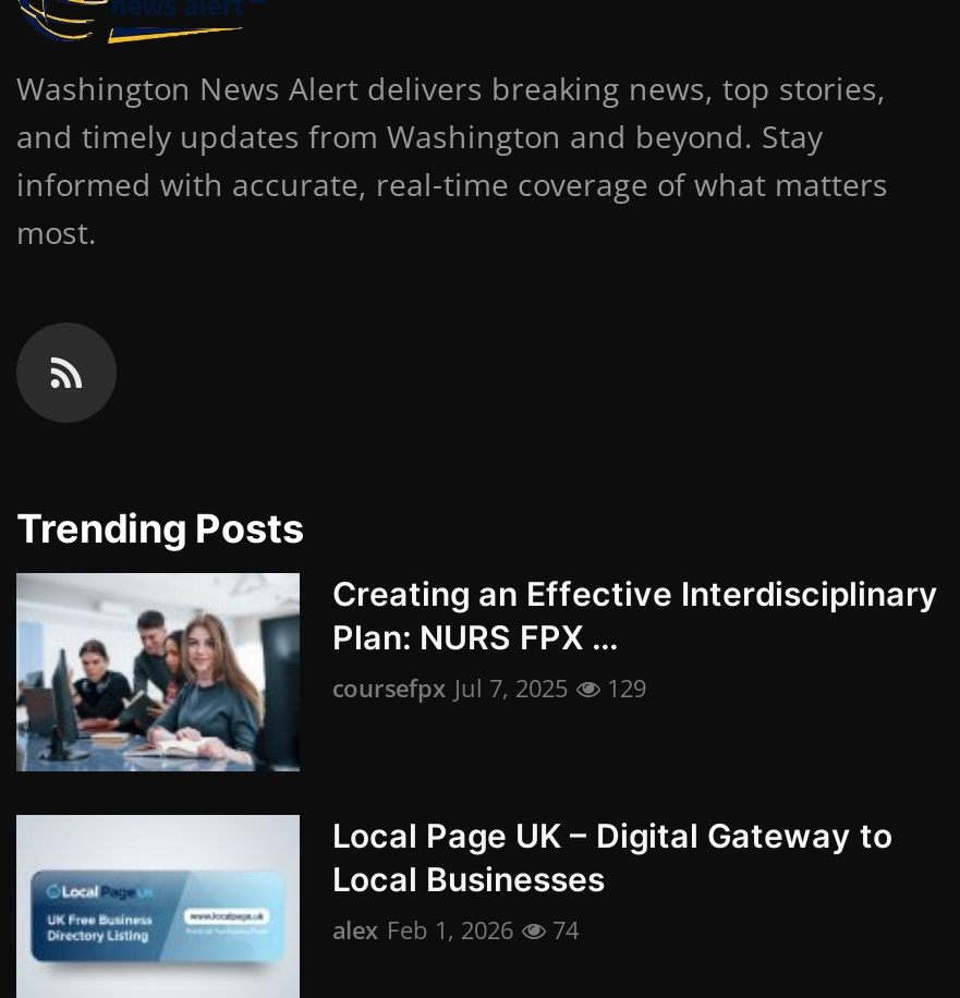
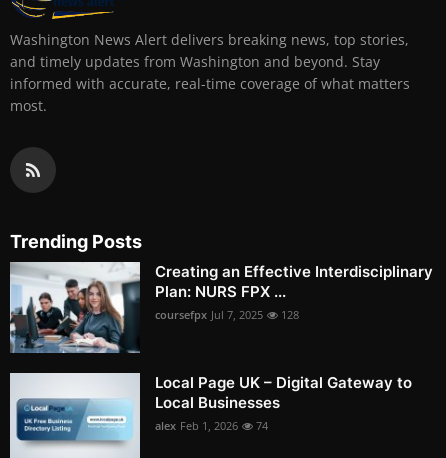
[332,670,646,703] coursefpx Jul 7, 2025 129 -> [155,307,299,322] coursefpx Jul 7, 2025 128

